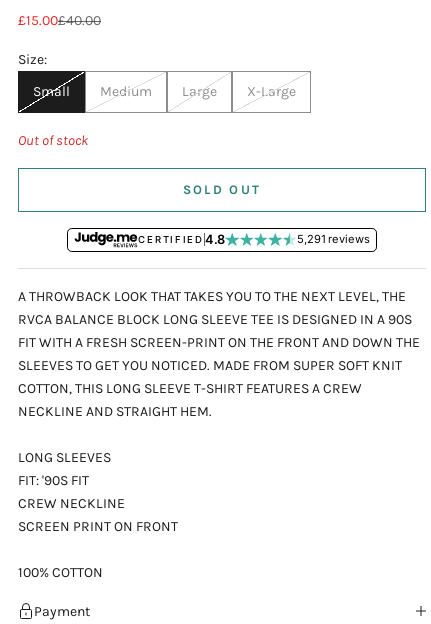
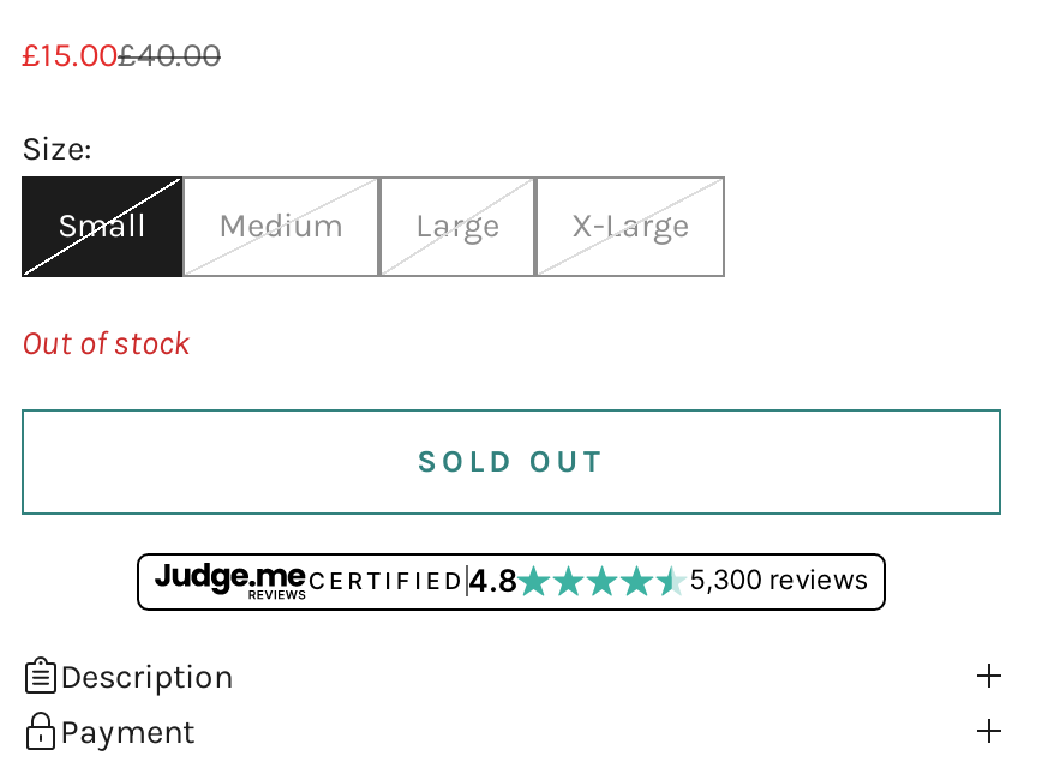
[18,232,420,581] 5,291 reviews | A THROWBACK LOOK THAT TAKES YOU TO THE NEXT LEVEL, THE | RVCA BALANCE BLOCK LONG SLEEVE TEE IS DESIGNED IN A 90S | FIT WITH A FRESH SCREEN-PRINT ON THE FRONT AND DOWN THE | SLEEVES TO GET YOU NOTICED. MADE FROM SUPER SOFT KNIT | COTTON, THIS LONG SLEEVE T-SHIRT FEATURES A CREW | NECKLINE AND STRAIGHT HEM. | LONG SLEEVES | FIT: '90S FIT | CREW NECKLINE | SCREEN PRINT ON FRONT | 100% COTTON -> [60,563,868,697] 5,300 reviews | Description

